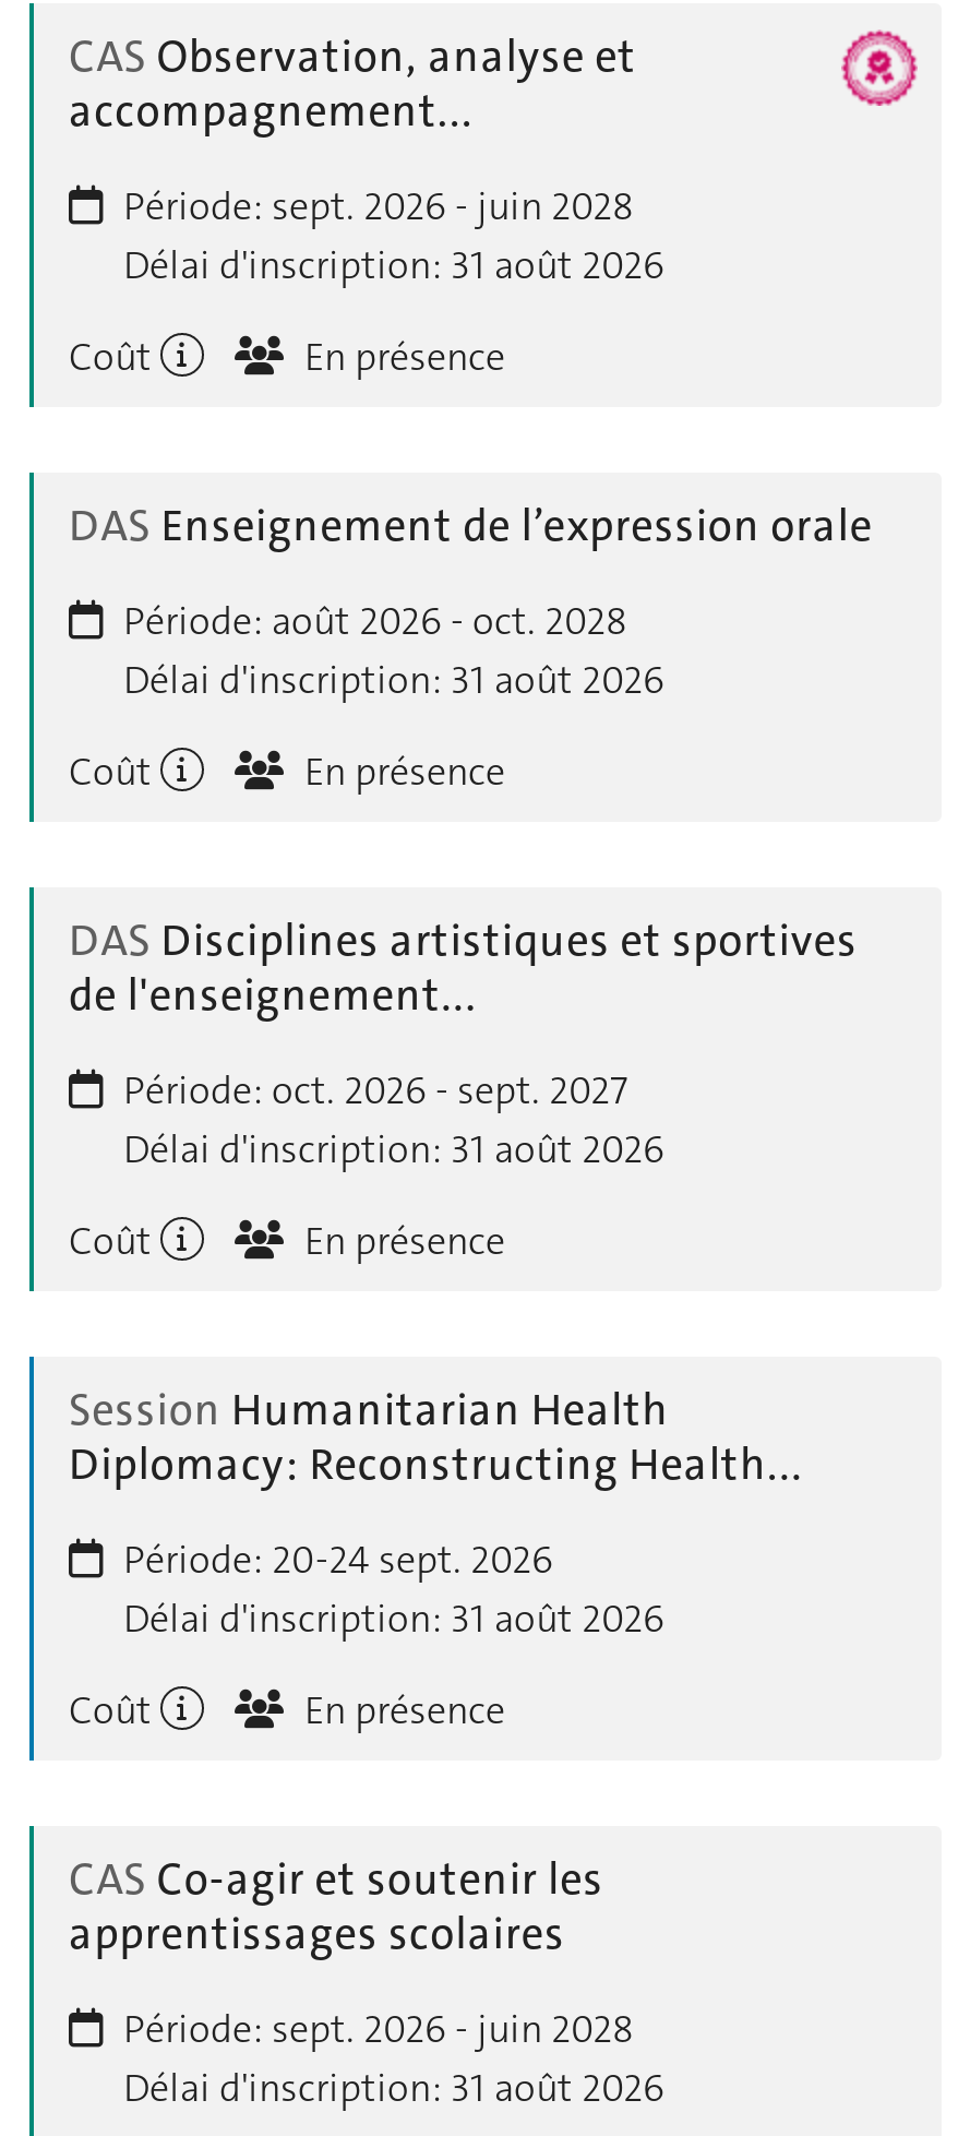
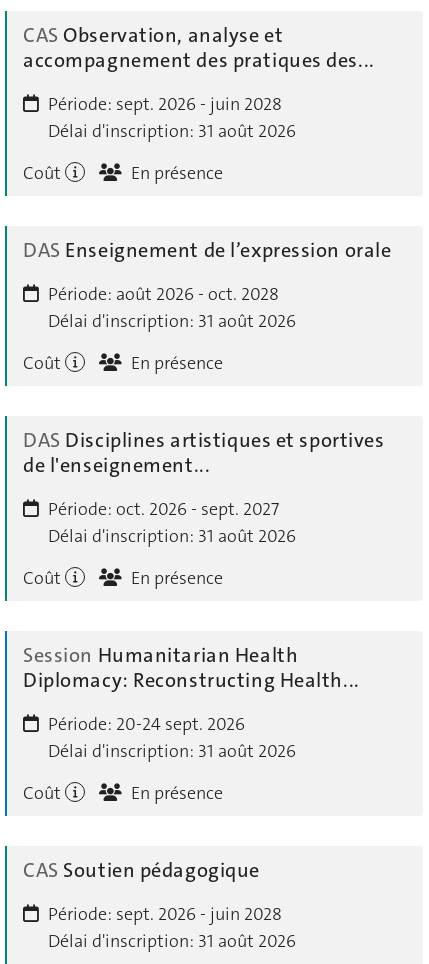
[839,27,920,108] [image] -> none
[69,82,474,139] accompagnement... -> [23,47,375,73] accompagnement des pratiques des...
[69,1850,604,1961] CAS Co-agir et soutenir les | apprentissages scolaires -> [23,857,260,883] CAS Soutien pédagogique

